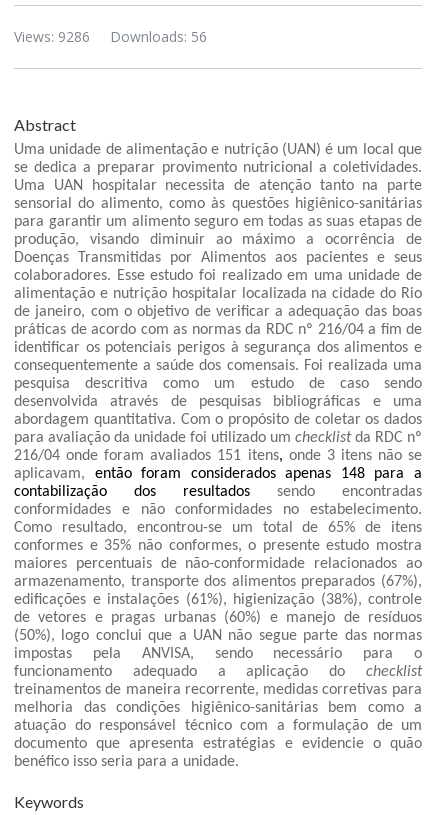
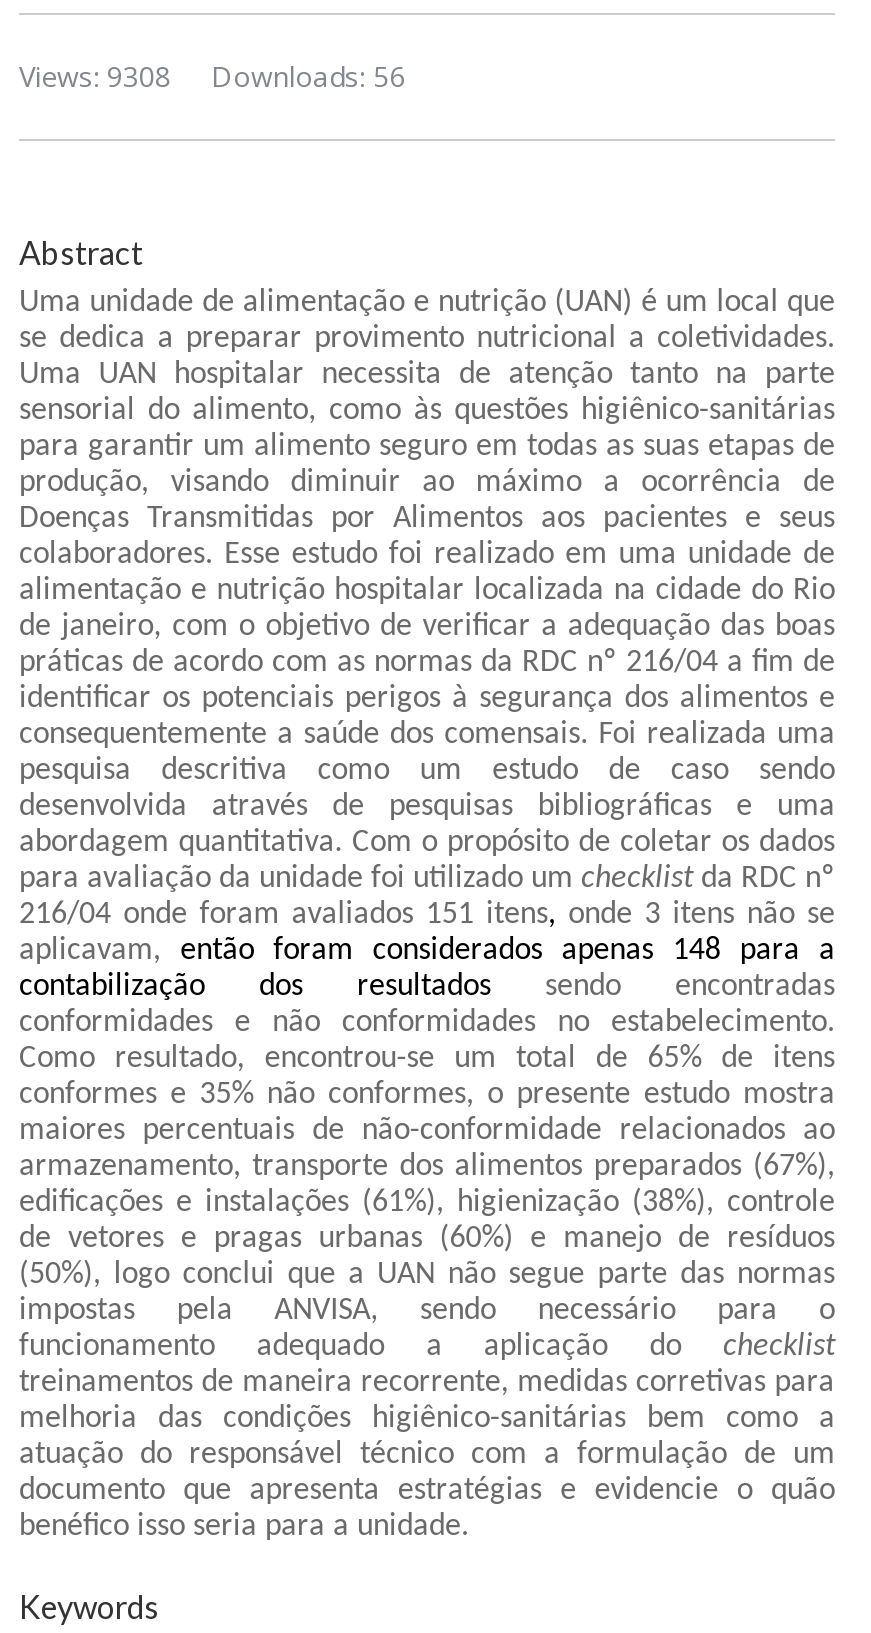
[14,27,207,46] Views: 9286 Downloads: 56 -> [19,57,405,95] Views: 9308 Downloads: 56

